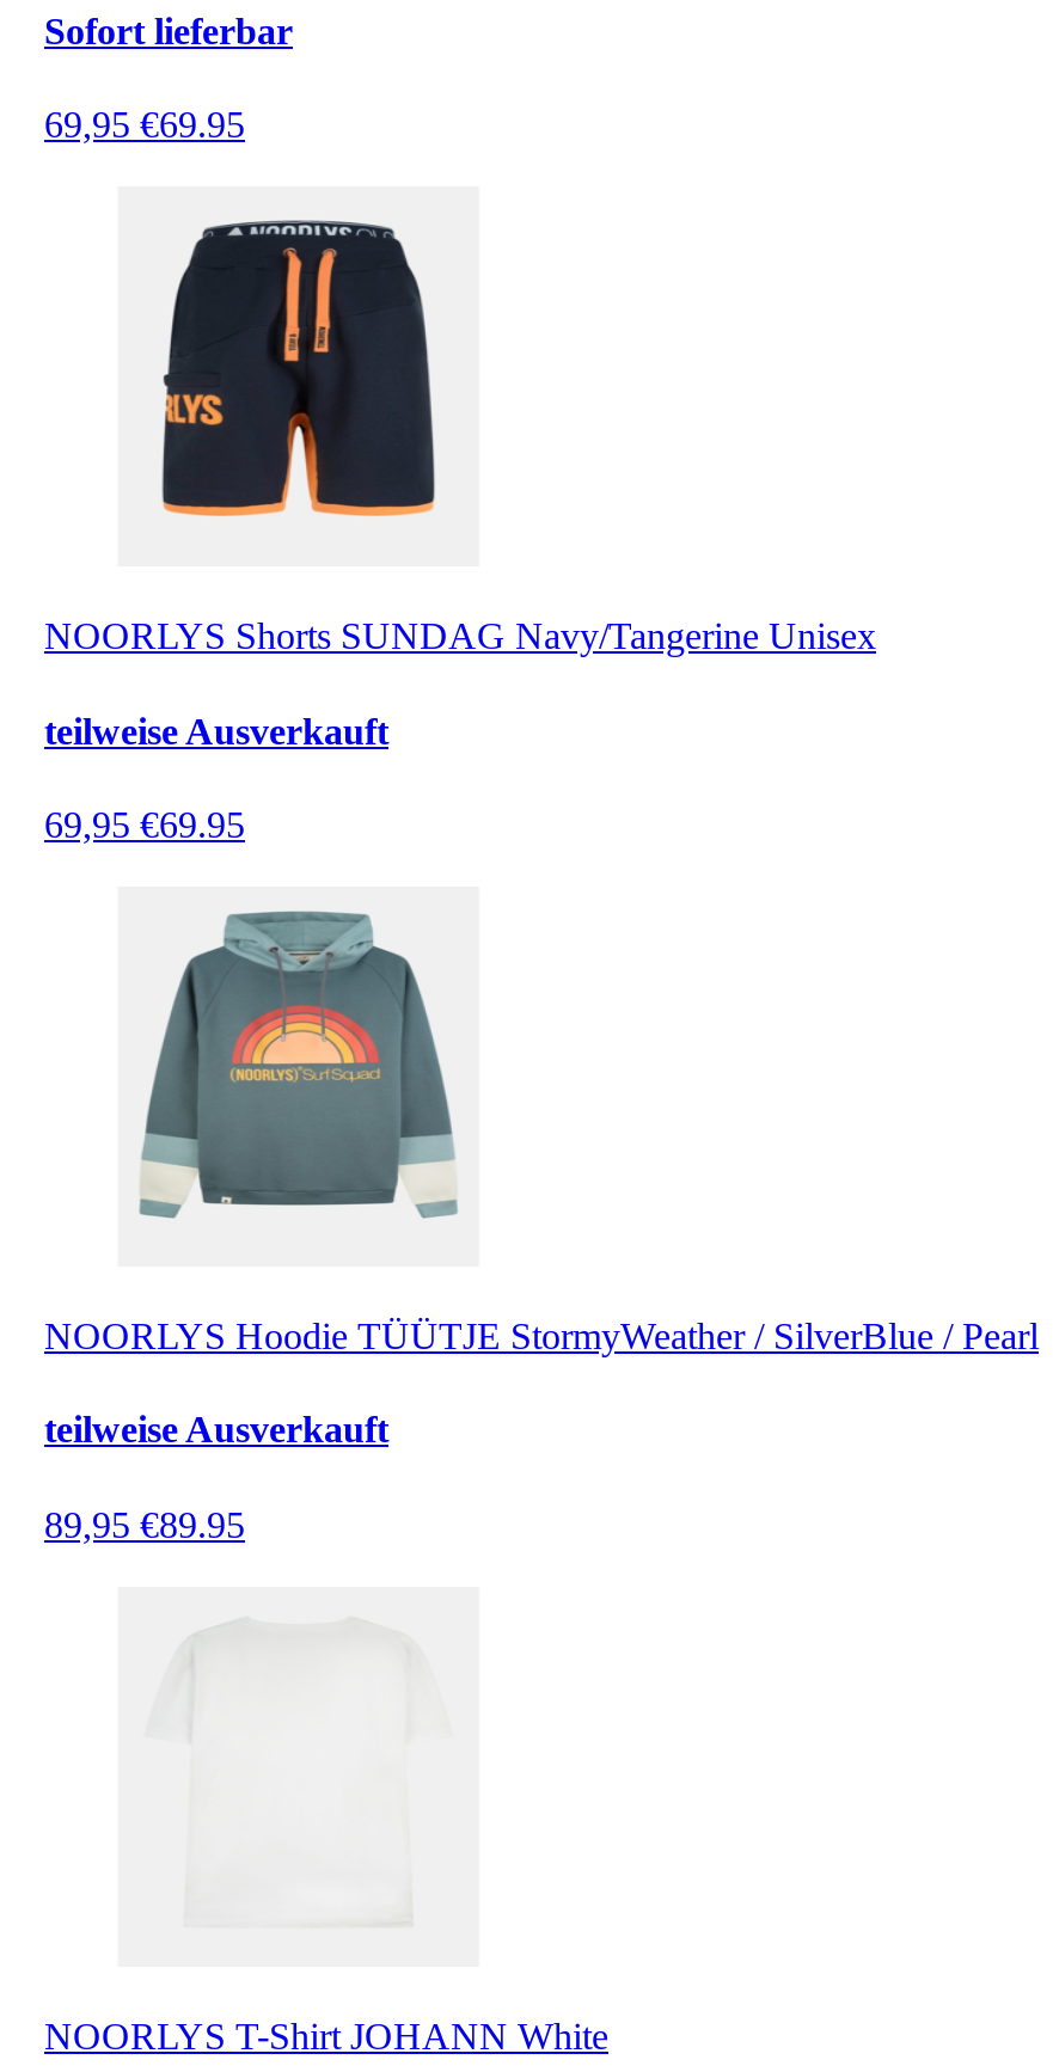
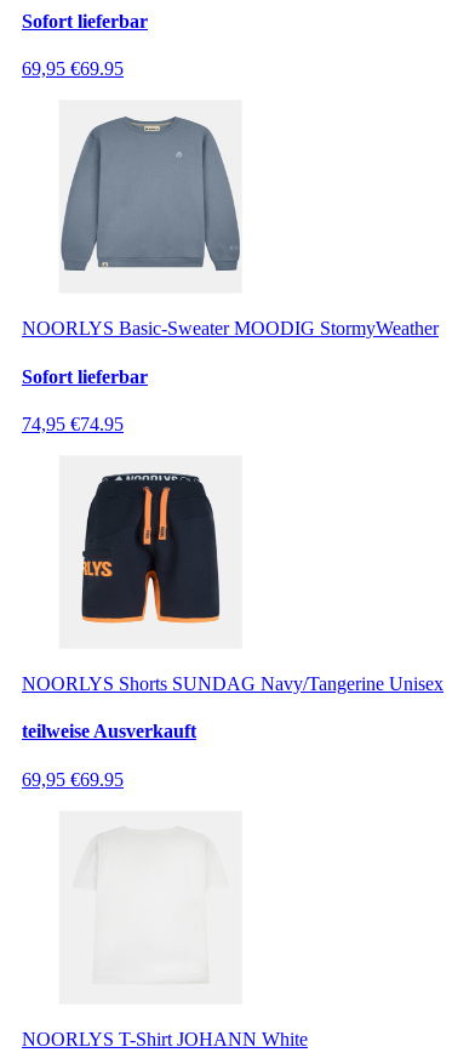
none -> [22,118,439,434] [image] | NOORLYS Basic-Sweater MOODIG StormyWeather | Sofort lieferbar | 74,95 €74.95
moved [159,216,429,520] -> [80,470,217,624]: [image]
moved [44,617,876,845] -> [22,673,443,789]: NOORLYS Shorts SUNDAG Navy/Tangerine Unisex | teilweise Ausverkauft | 69,95 €69.95
[44,909,1039,1544] [image] | NOORLYS Hoodie TÜÜTJE StormyWeather / SilverBlue / Pearl | teilweise Ausverkauft | 89,95 €89.95 -> none

